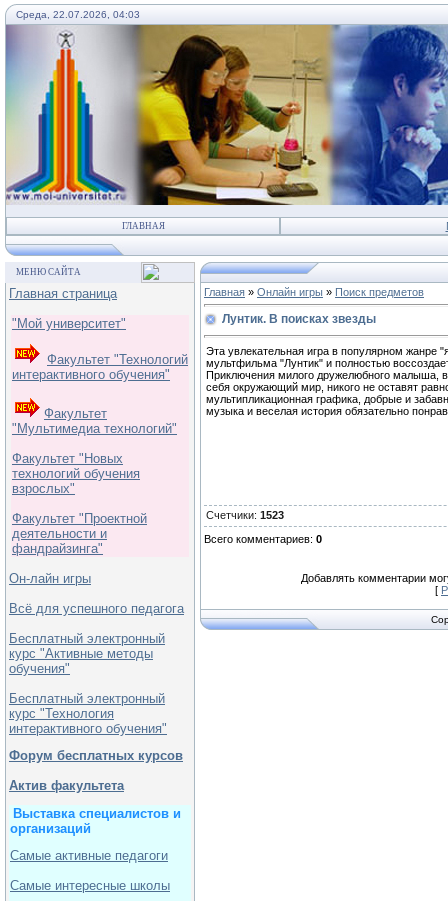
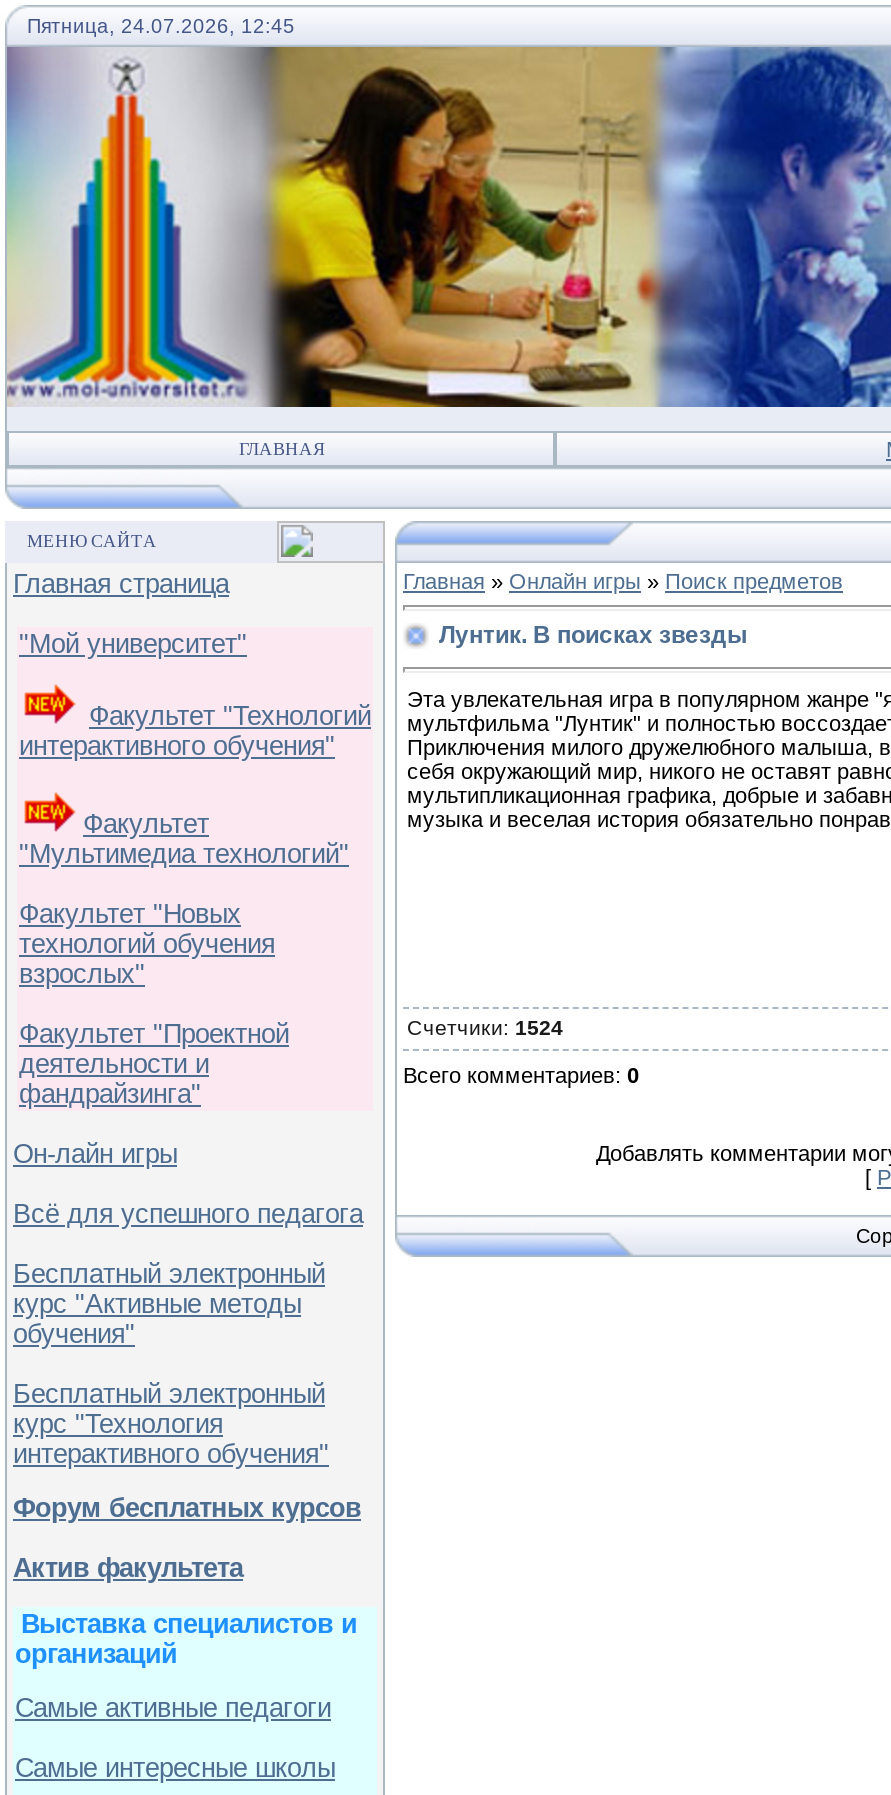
[16,9,140,20] Среда, 22.07.2026, 04:03 -> [27,15,295,37] Пятница, 24.07.2026, 12:45
[206,509,284,521] Счетчики: 1523 -> [407,1015,563,1039] Счетчики: 1524

